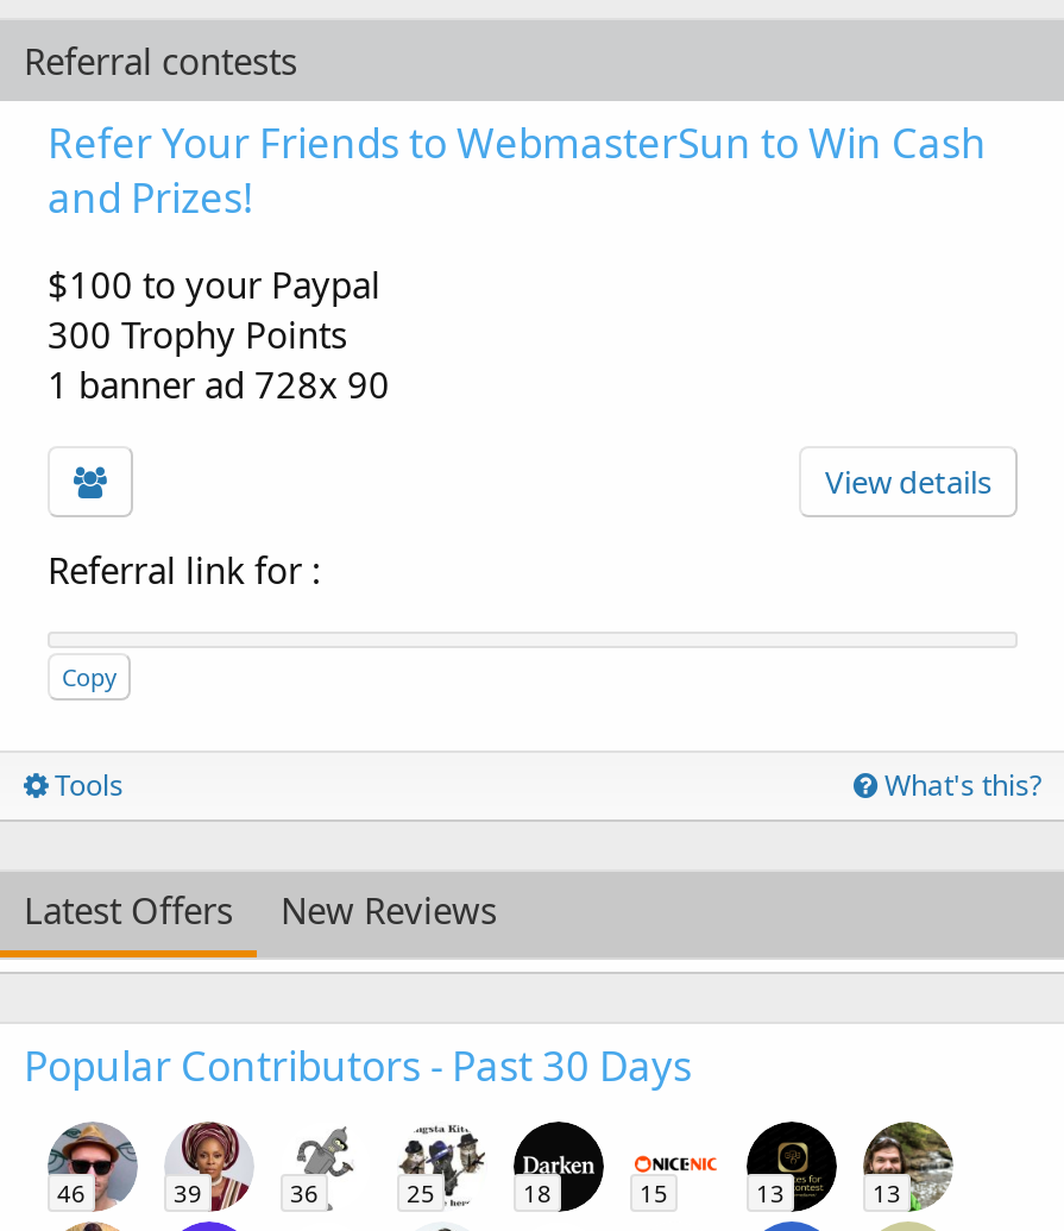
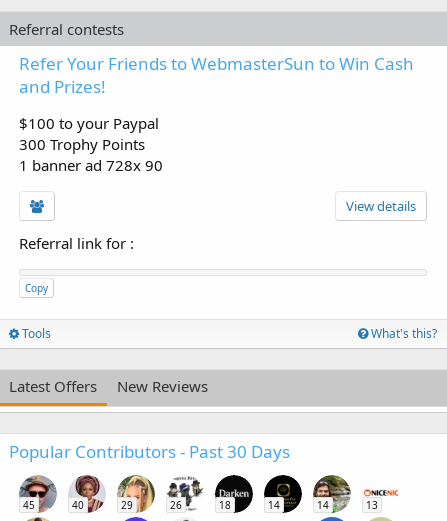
[756,1119,956,1214] [image] | 13 -> [317,475,400,513] [image] | 14
[57,1176,86,1210] 46 -> [23,498,35,512] 45
[174,1176,202,1210] 39 -> [72,498,84,512] 40
[290,1176,319,1210] 36 -> [121,498,133,512] 29
[407,1176,435,1210] 25 -> [170,498,182,512] 26
[640,1176,668,1210] 15 -> [268,498,280,512] 14

